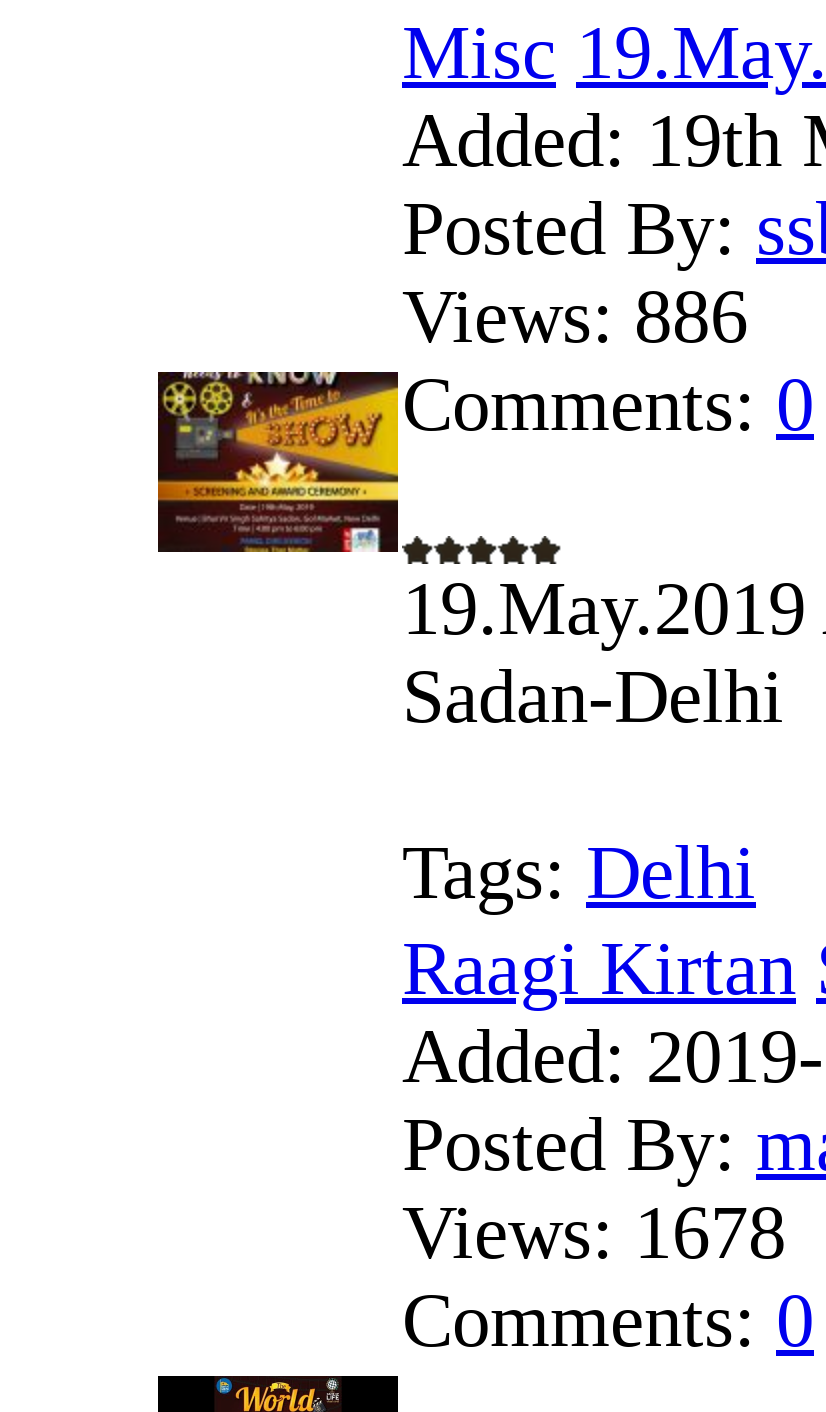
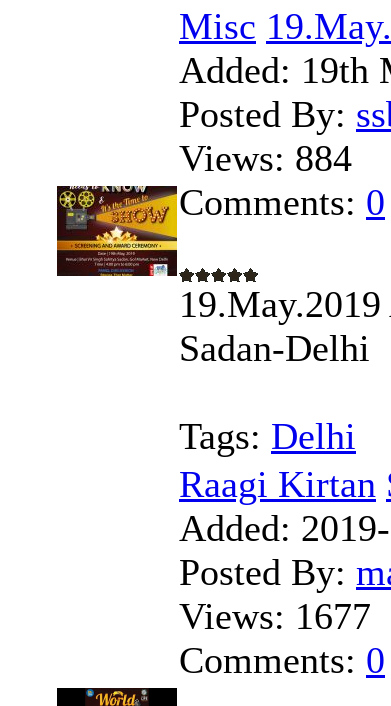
[402,273,748,357] Views: 886 -> [179,137,352,179] Views: 884
[402,1189,786,1273] Views: 1678 -> [179,595,371,637] Views: 1677

